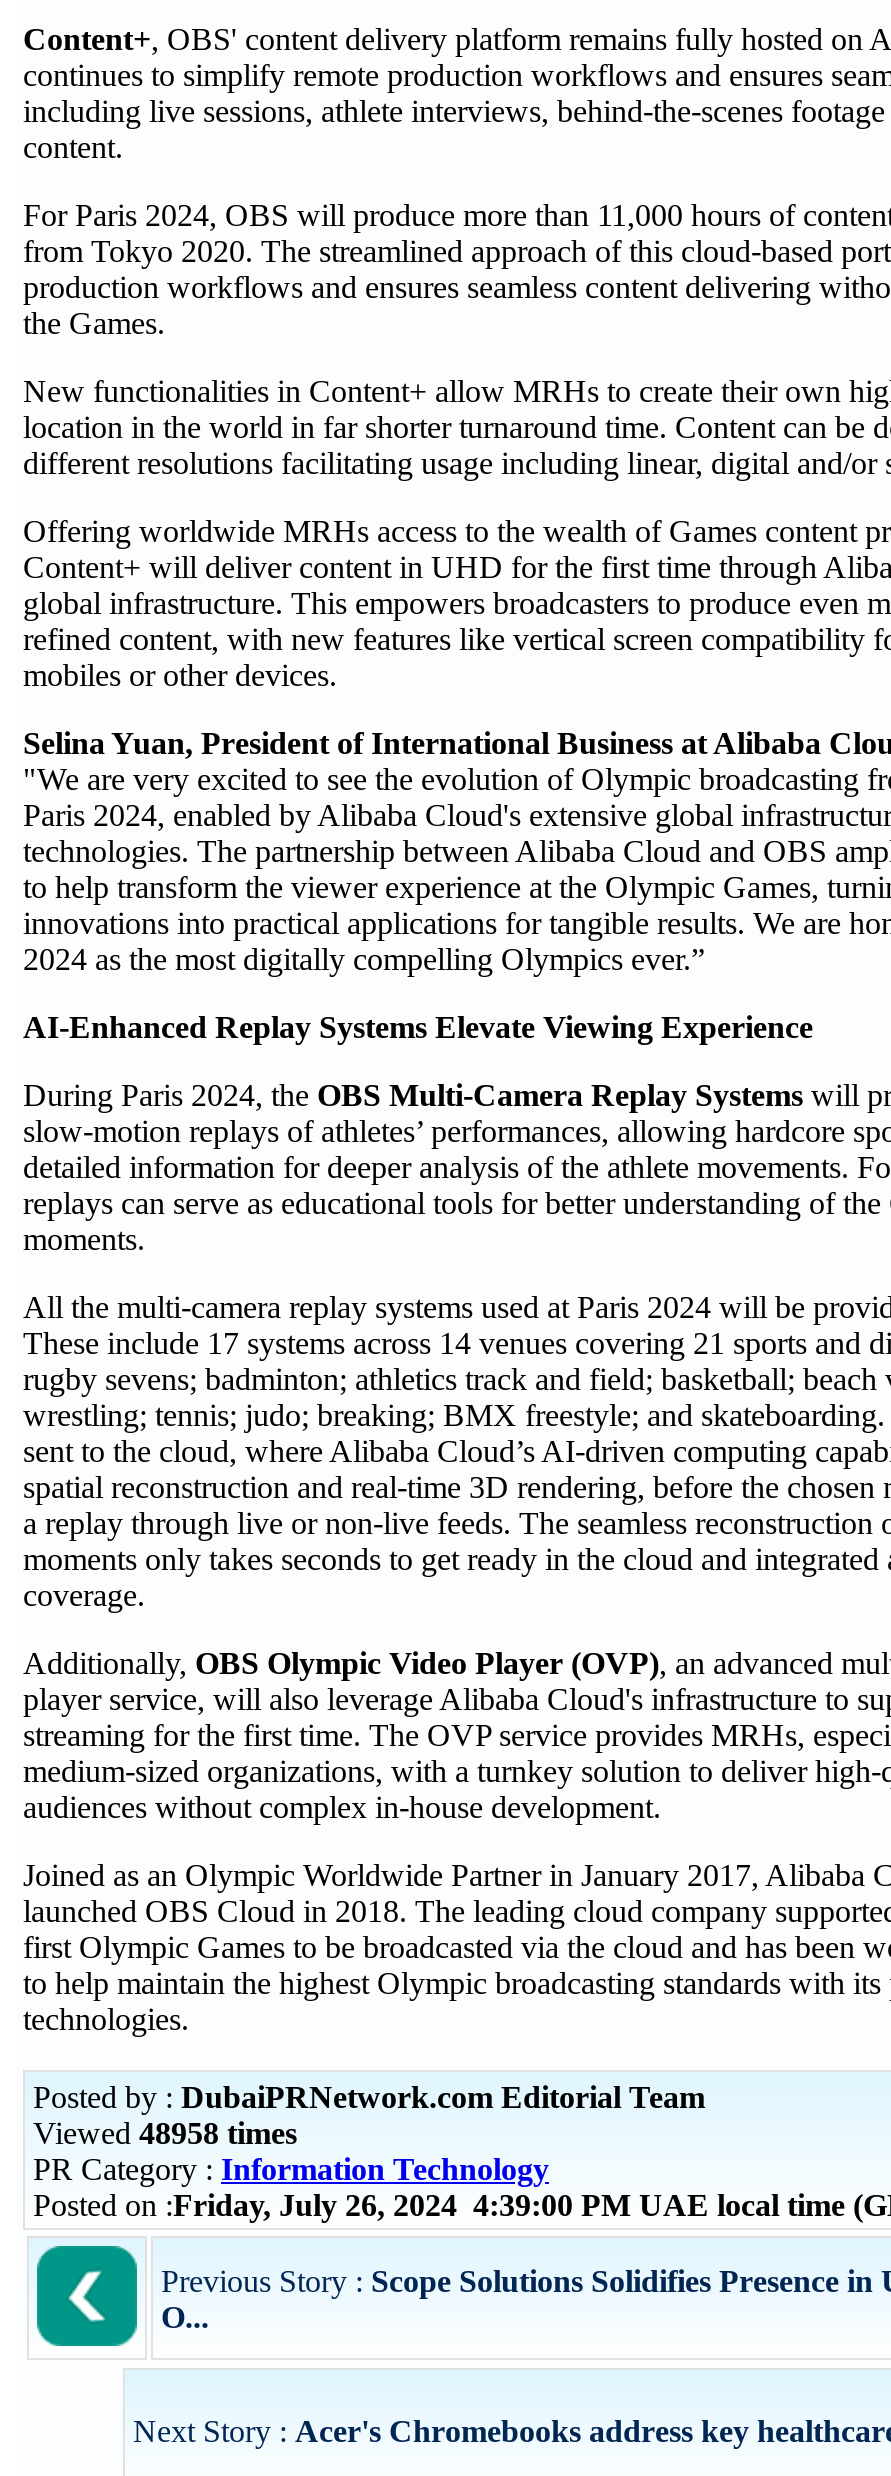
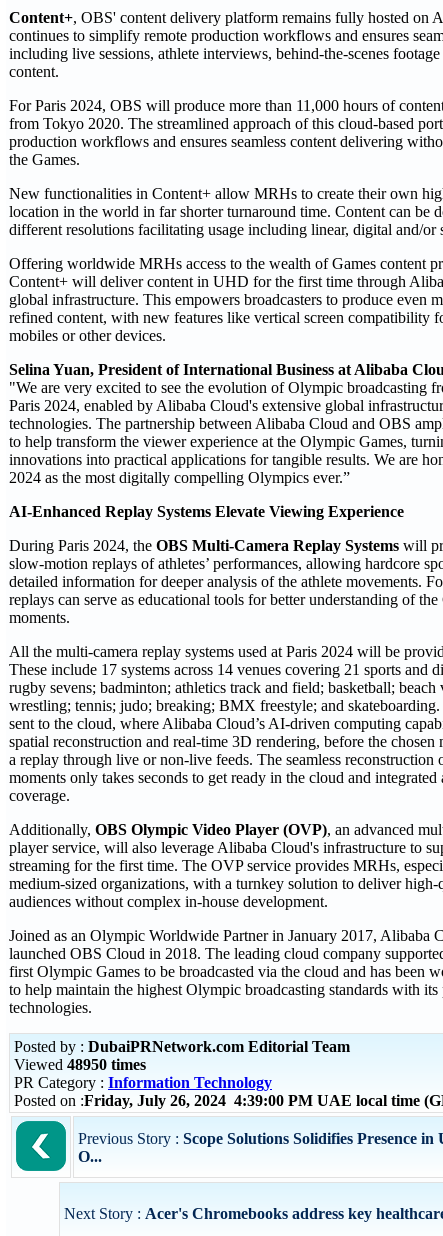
[33,2116,297,2150] Viewed 48958 times -> [14,1056,146,1073] Viewed 48950 times

